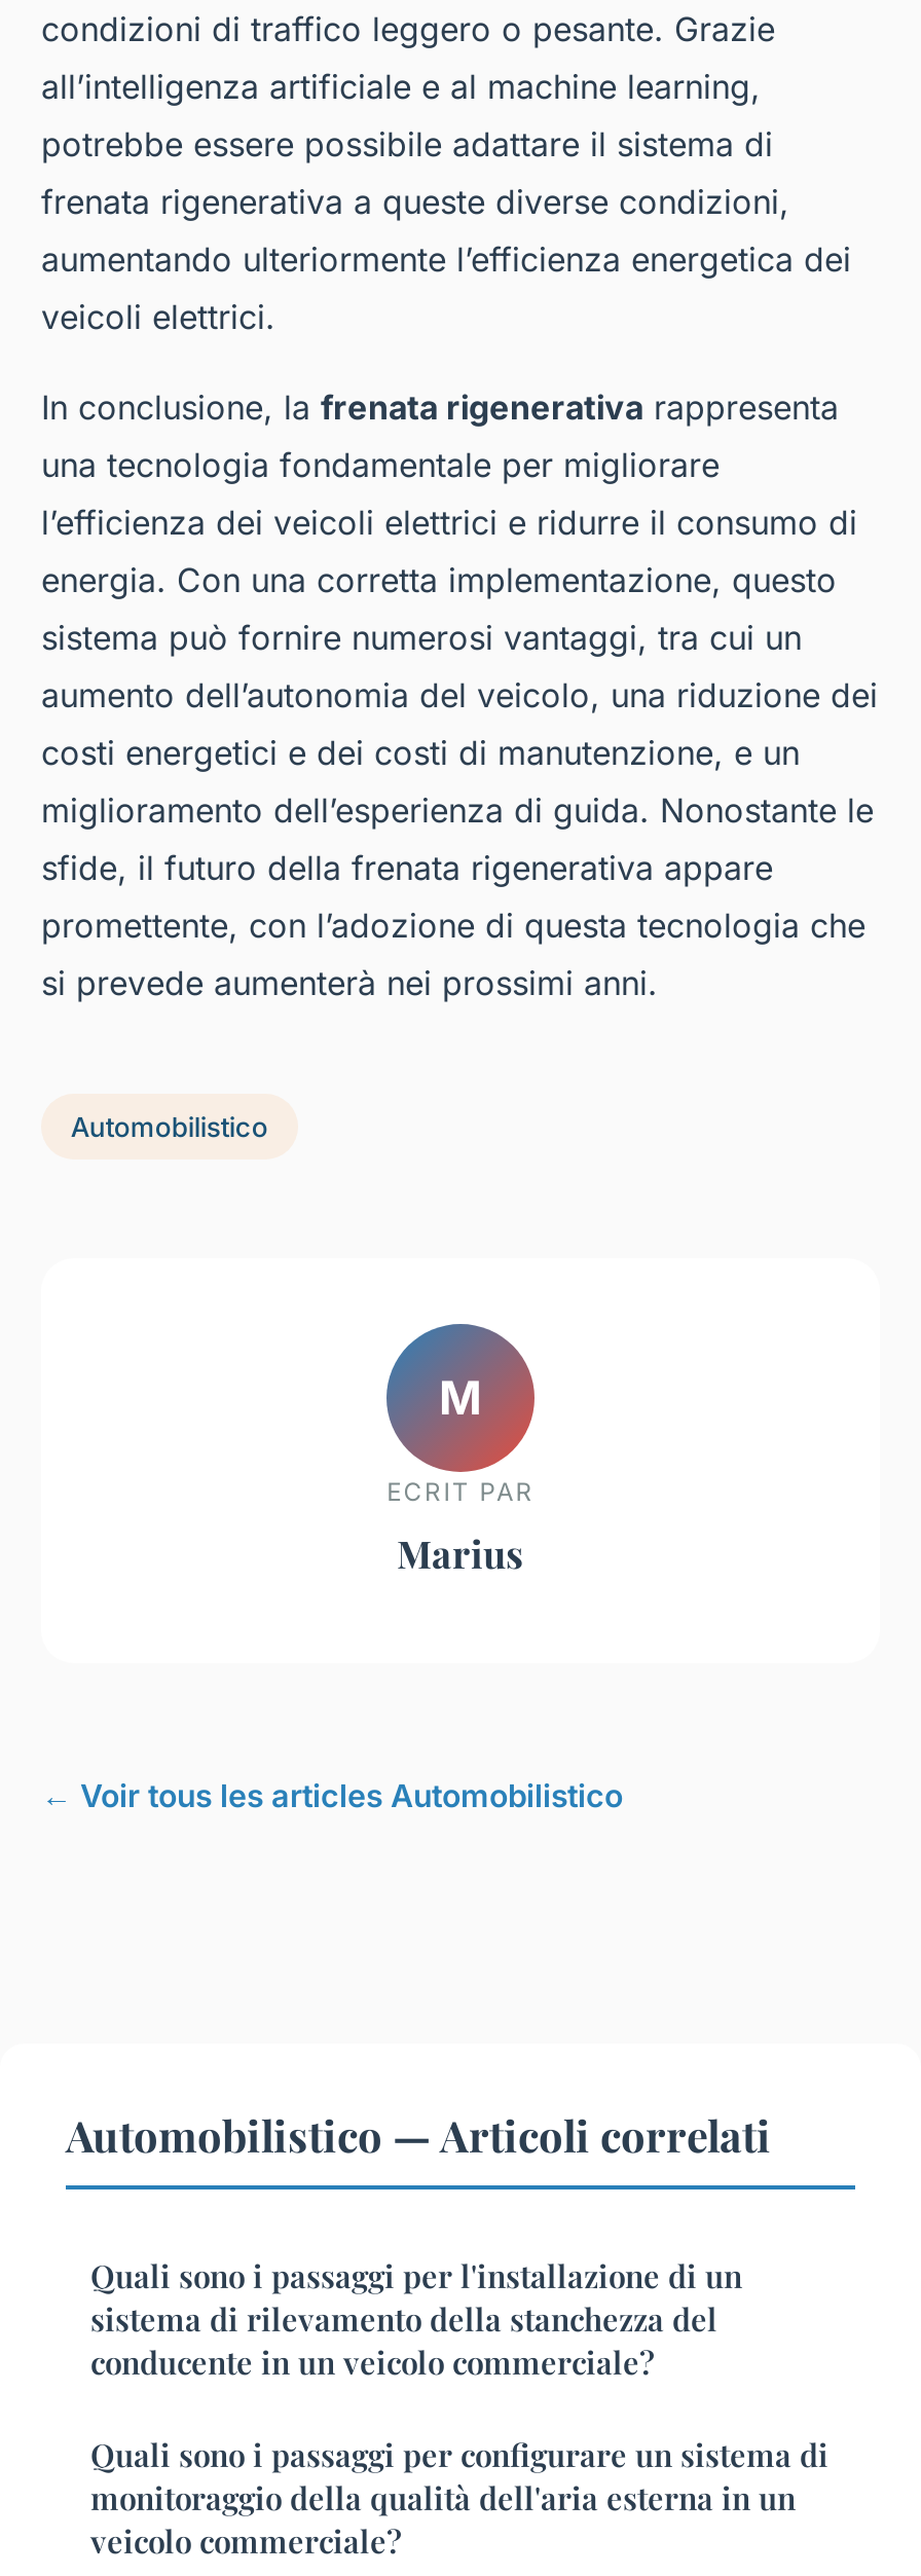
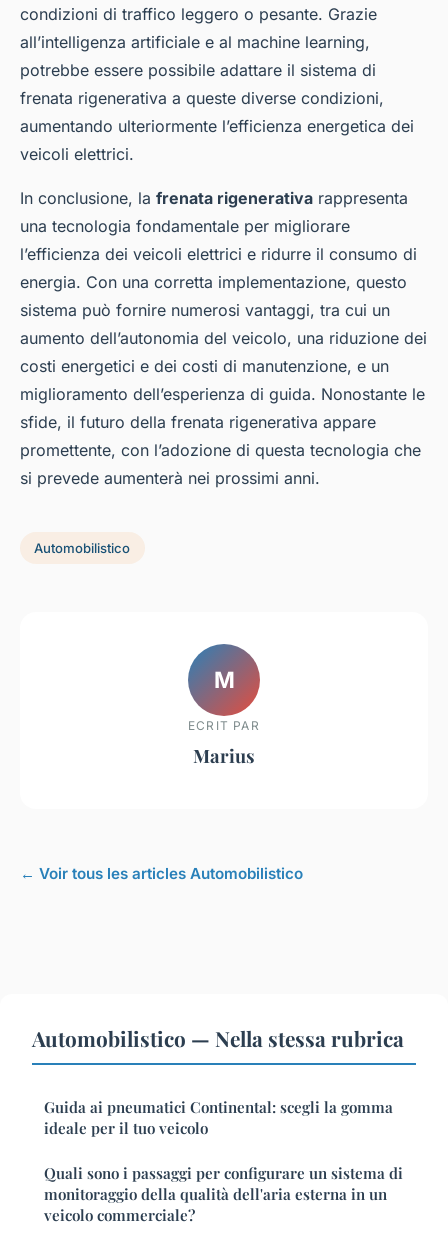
[66,2106,771,2163] Automobilistico — Articoli correlati -> [32,1024,404,1052] Automobilistico — Nella stessa rubrica
[90,2256,742,2383] Quali sono i passaggi per l'installazione di un | sistema di rilevamento della stanchezza del | conducente in un veicolo commerciale? -> [44,1097,393,1138] Guida ai pneumatici Continental: scegli la gomma | ideale per il tuo veicolo

